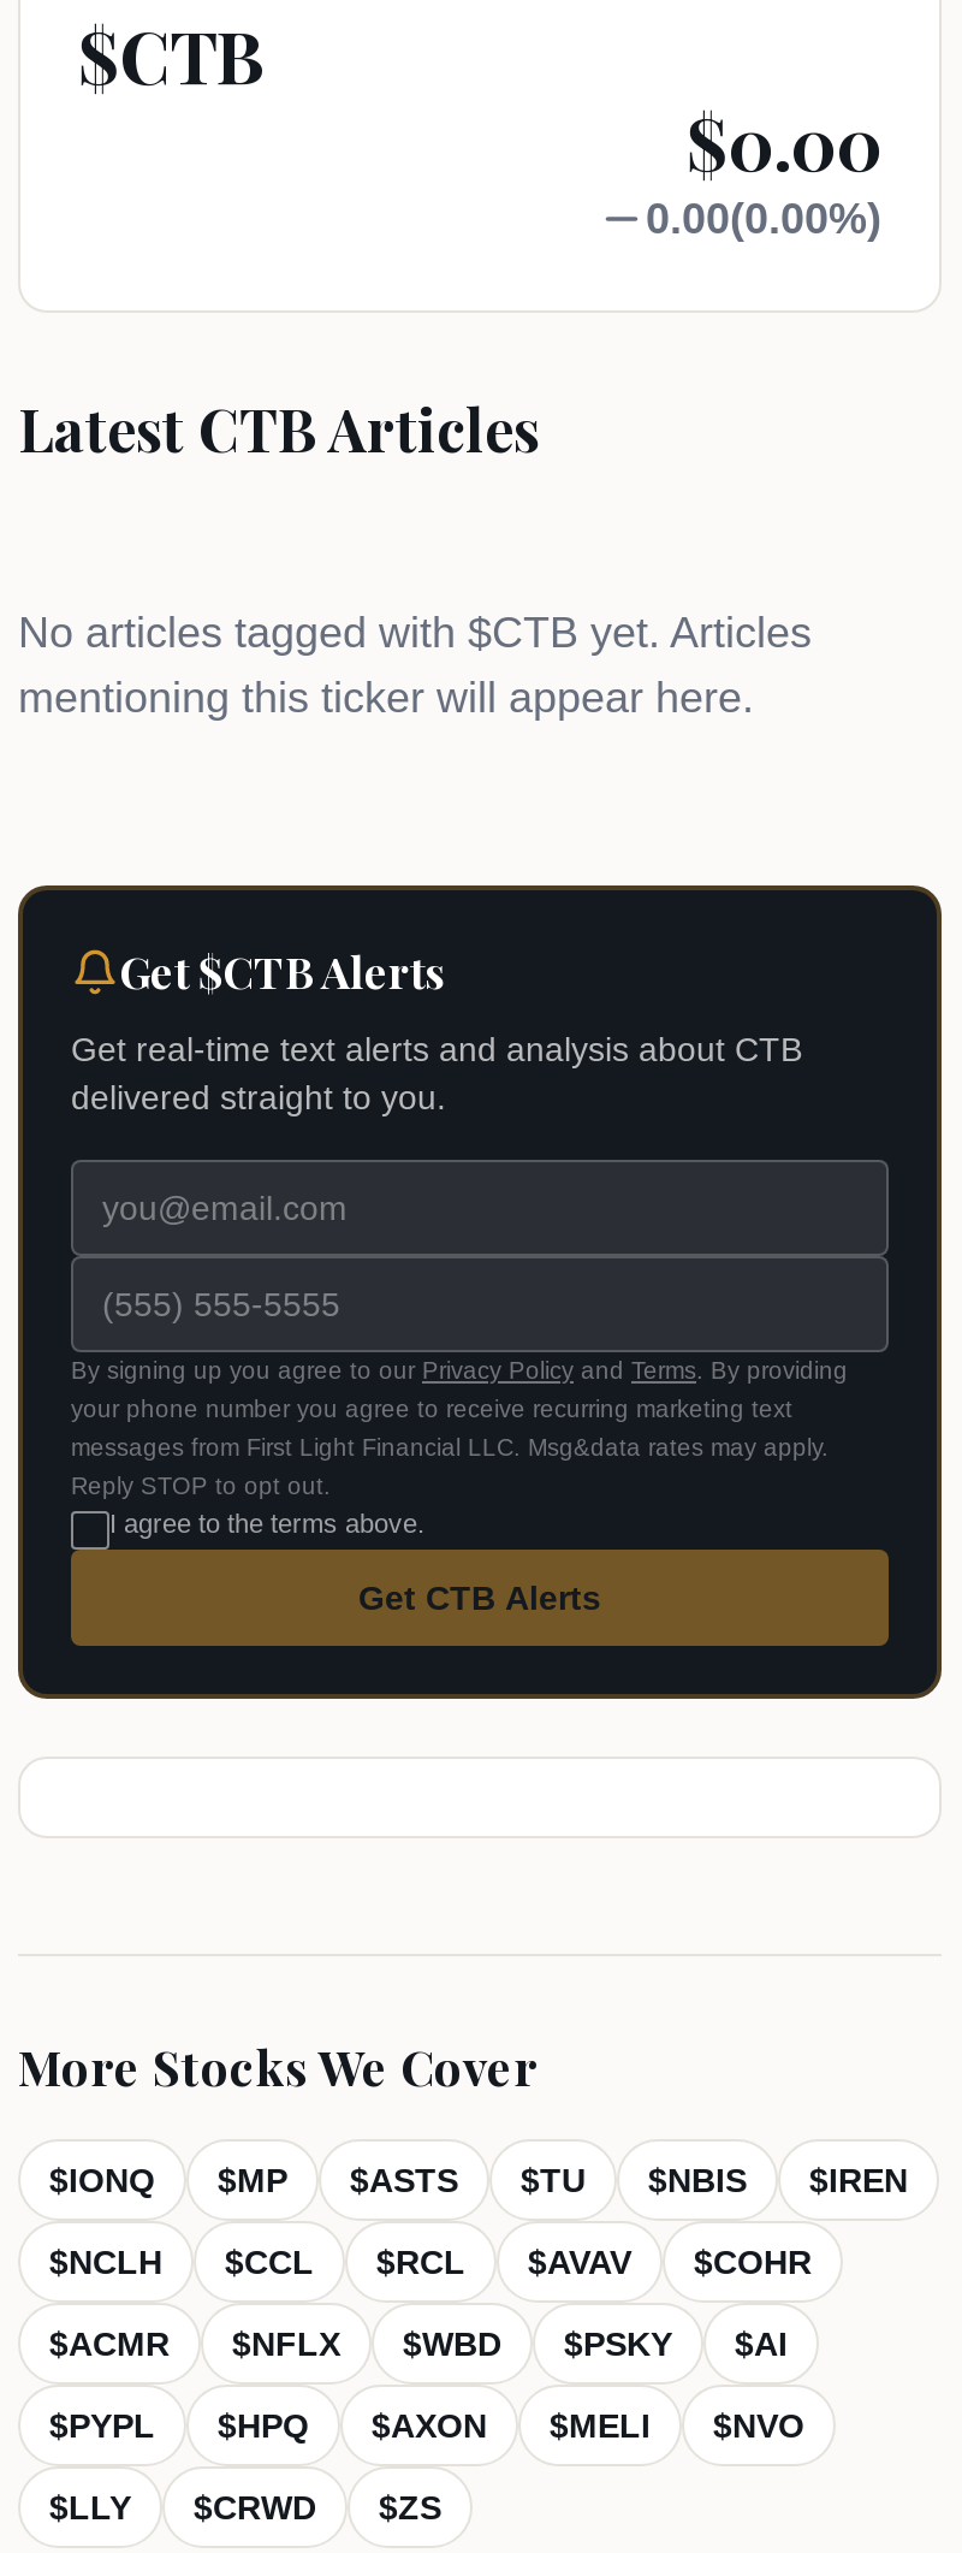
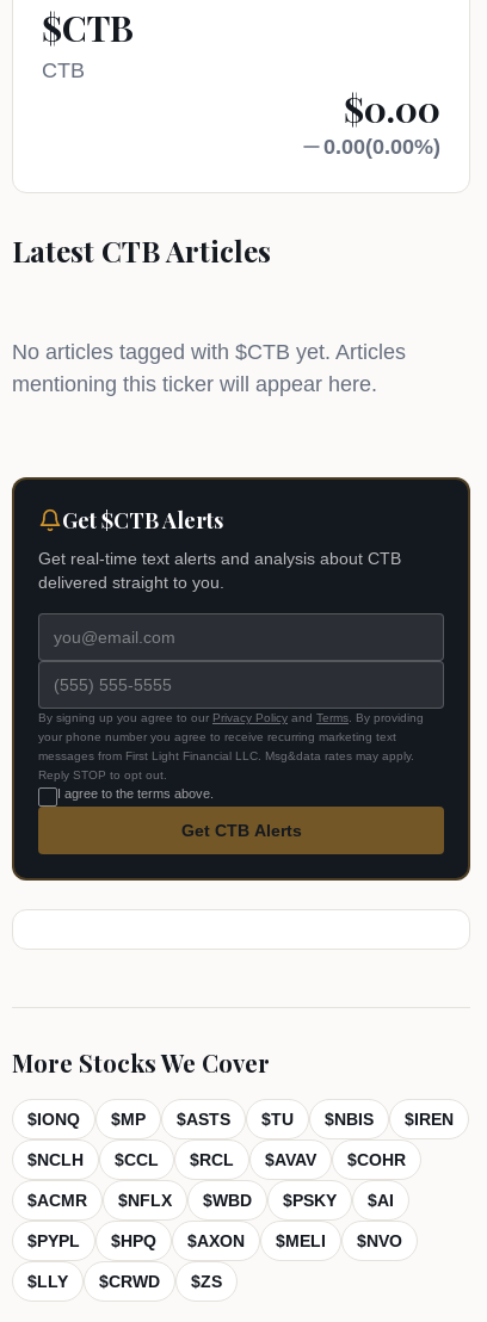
none -> [42,58,85,82] CTB

